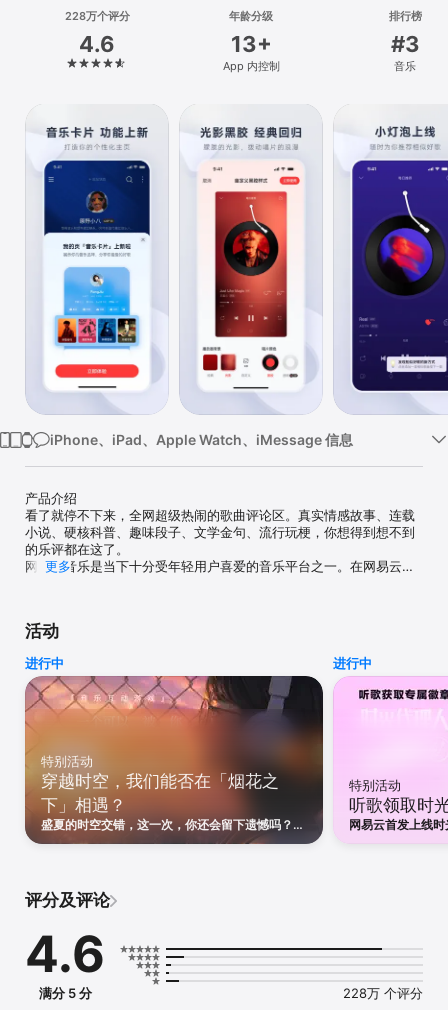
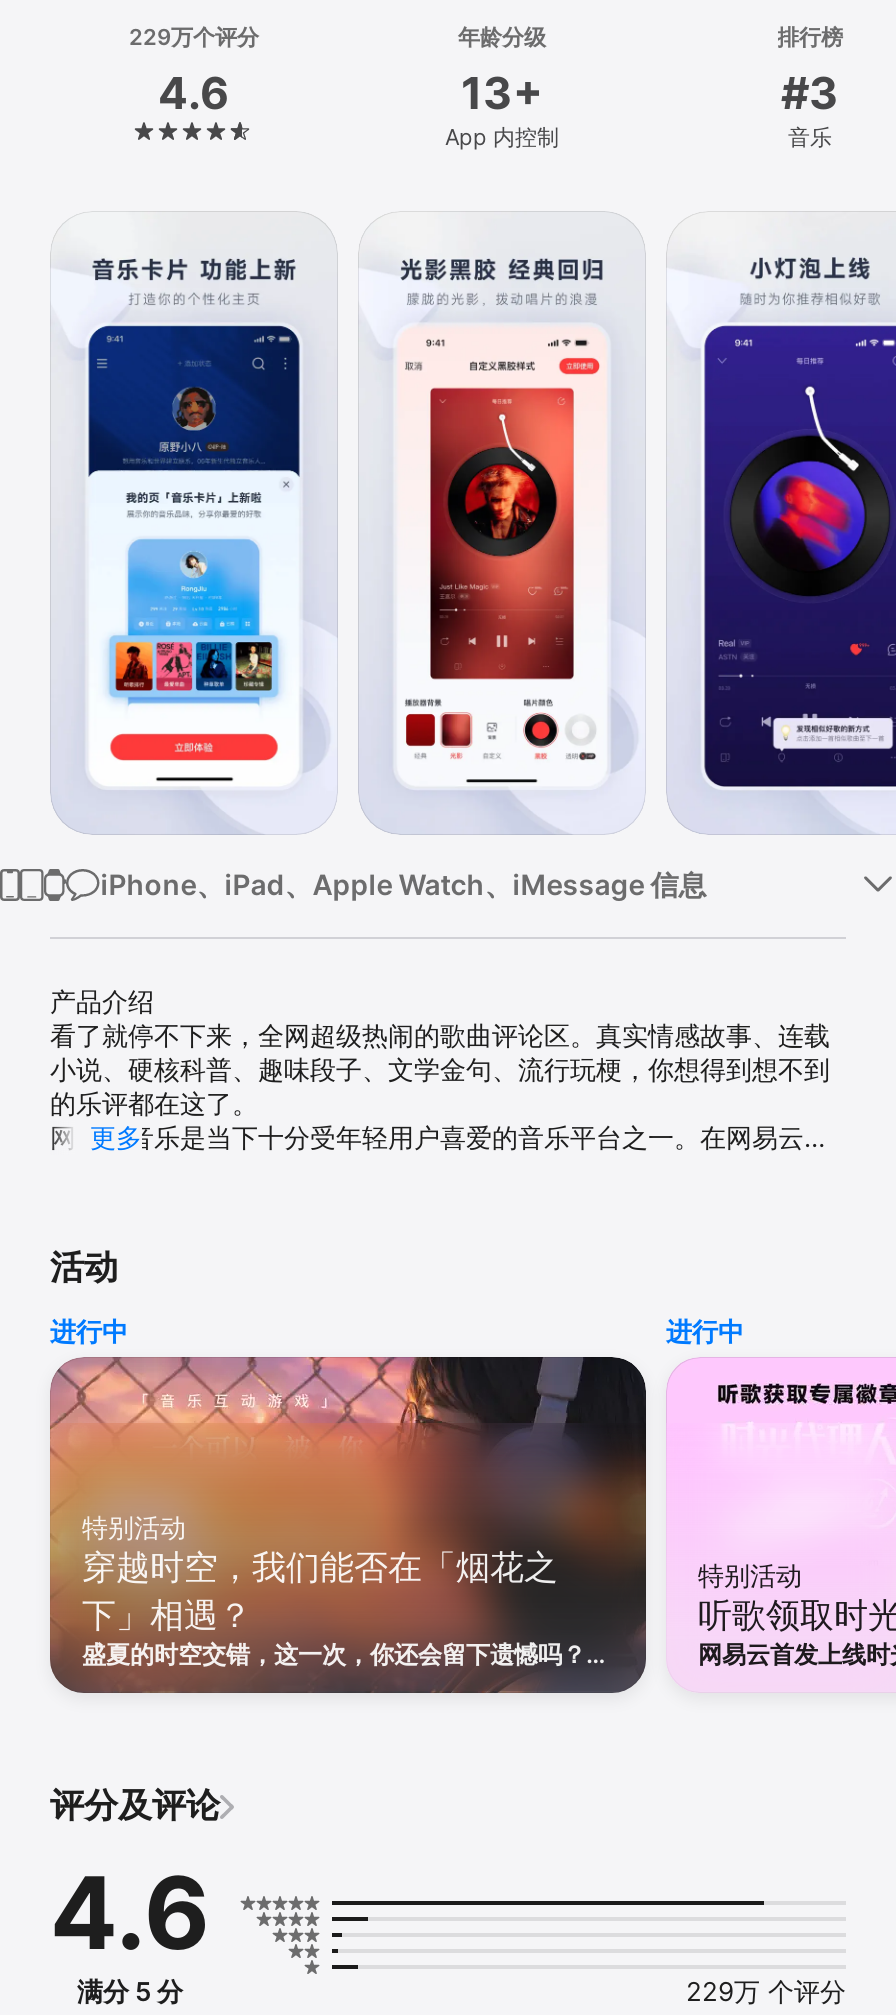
[64,9,129,23] 228万个评分 -> [129,23,259,51] 229万个评分
[343,985,423,1001] 228万 个评分 -> [686,1975,846,2007] 229万 个评分

